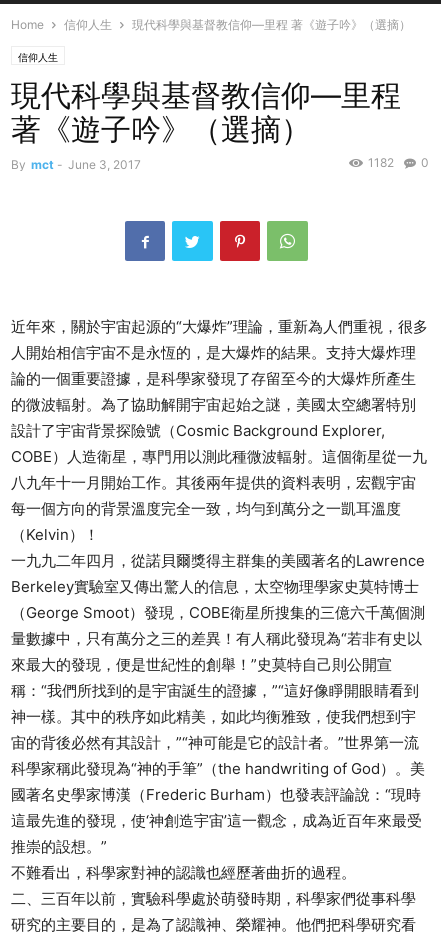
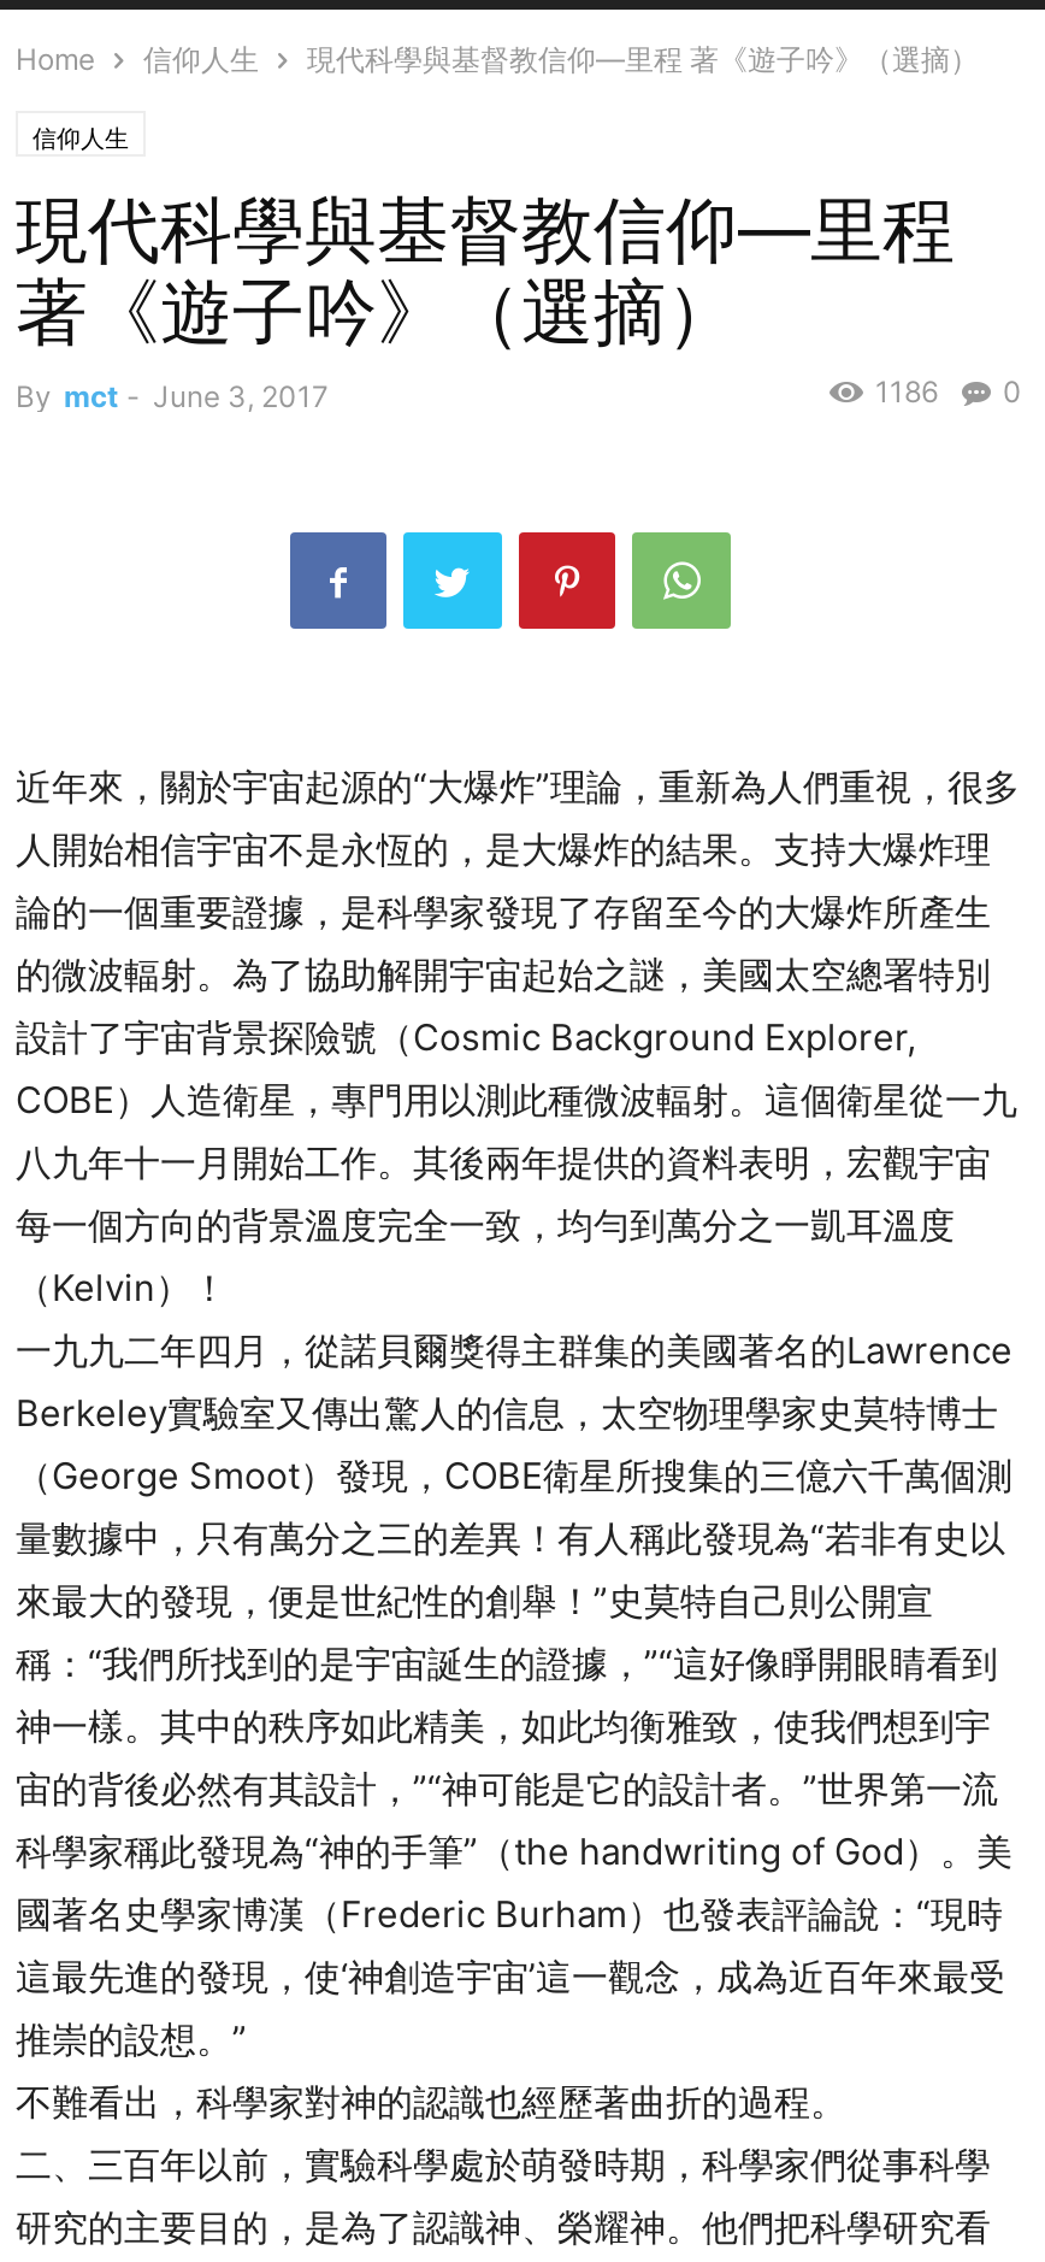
[368,155,429,170] 1182 0 -> [875,373,1022,410] 1186 0

